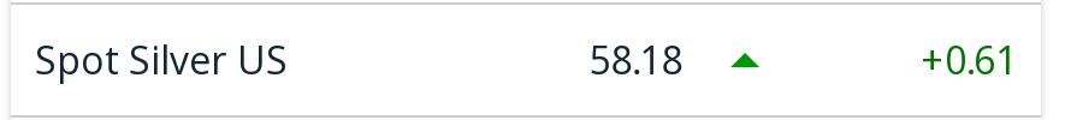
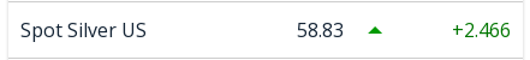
[589,34,683,86] 58.18 -> [297,17,344,43] 58.83
[945,34,1017,86] 0.61 -> [464,17,511,43] 2.466

